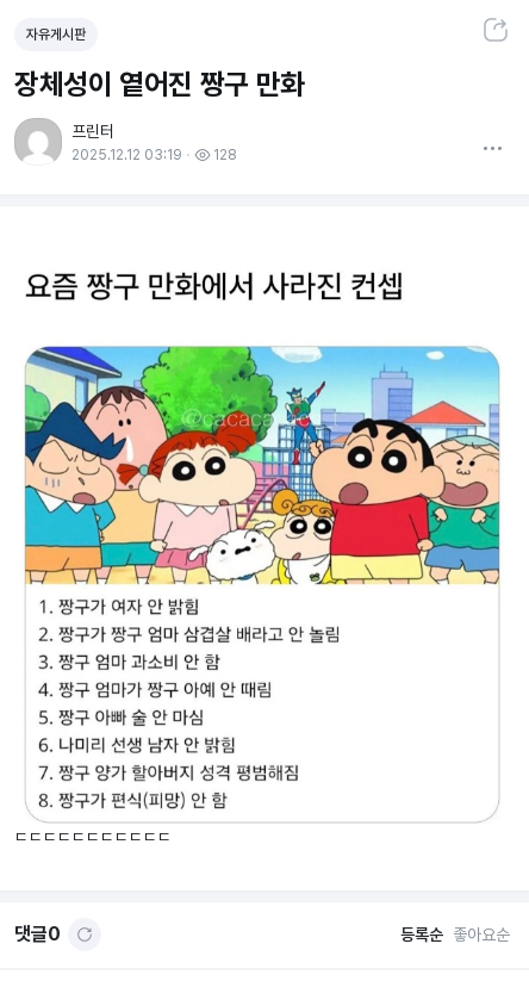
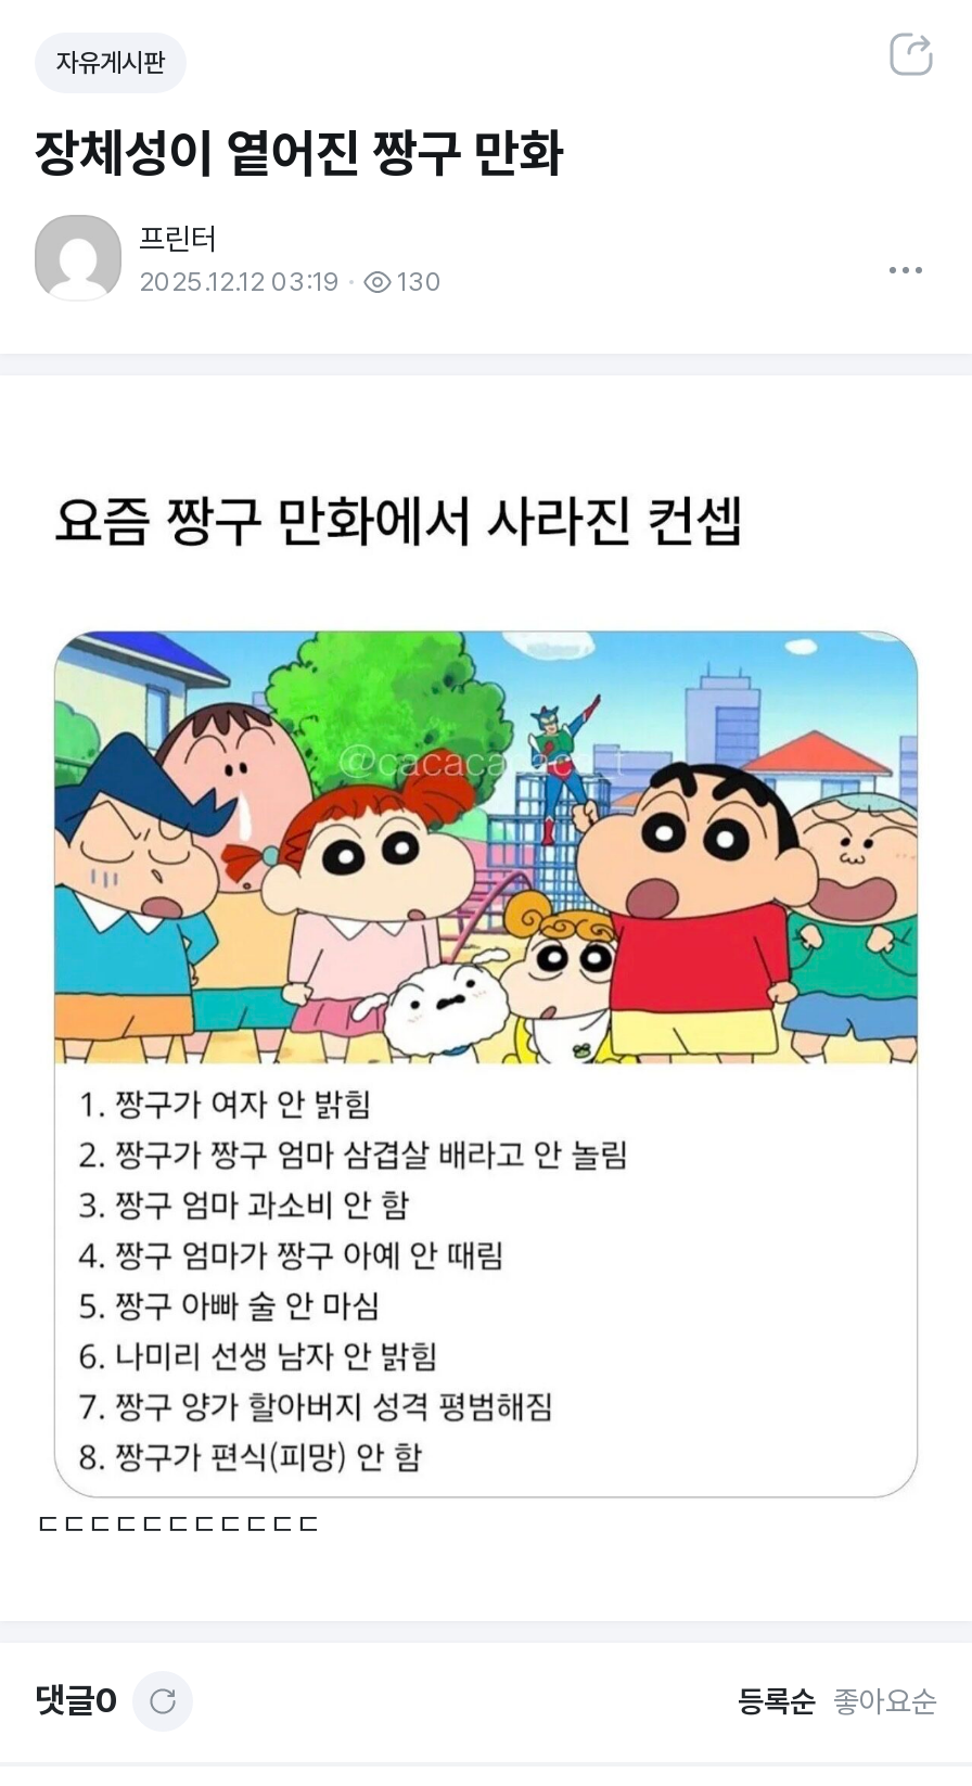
[71,146,237,163] 2025.12.12 03:19 128 -> [139,266,443,296] 2025.12.12 03:19 130

